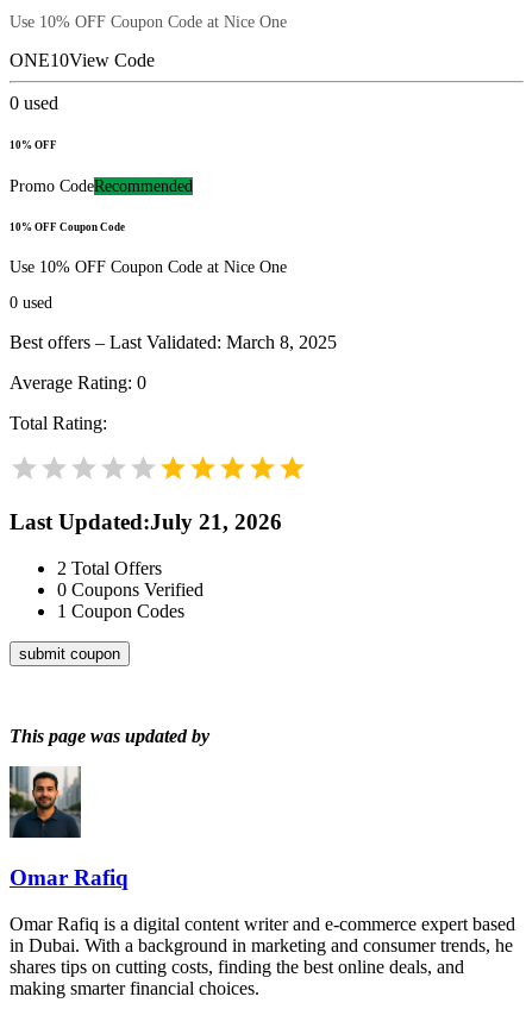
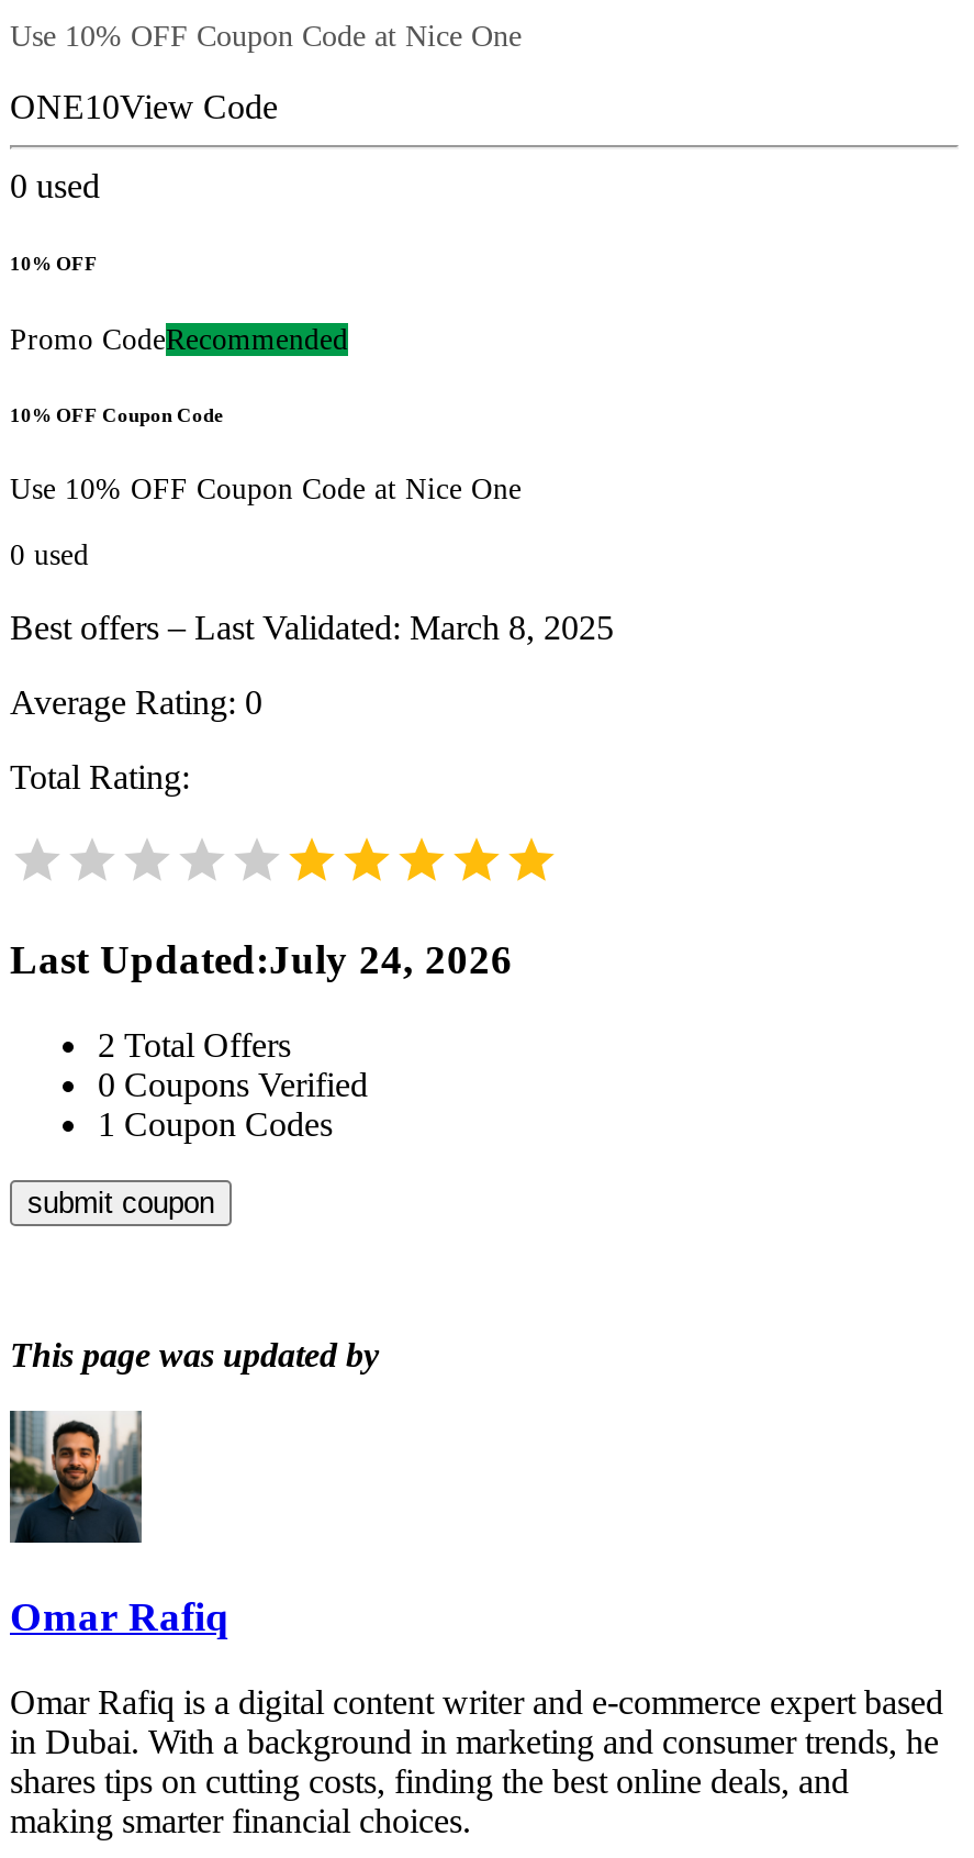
[10,510,282,535] Last Updated:July 21, 2026 -> [10,937,513,983] Last Updated:July 24, 2026

